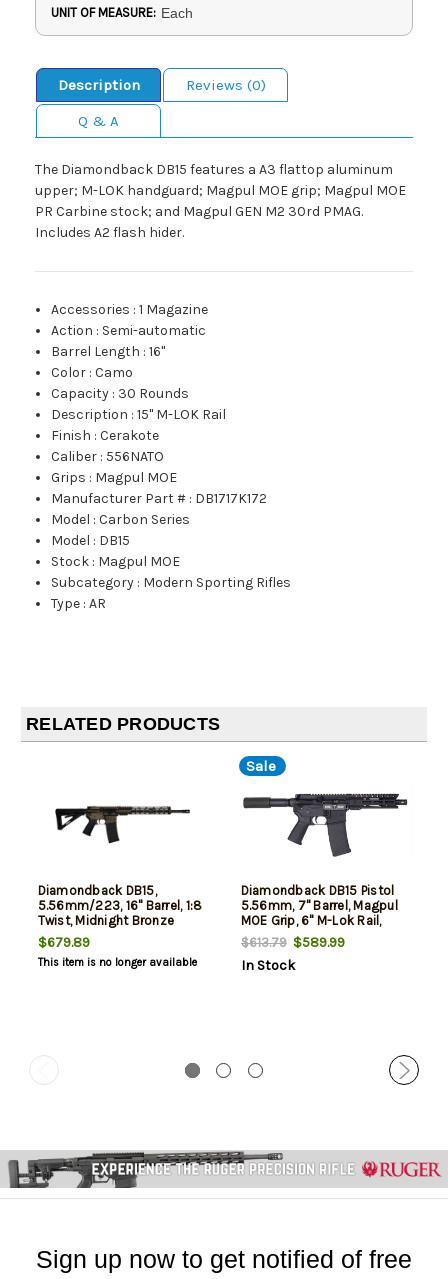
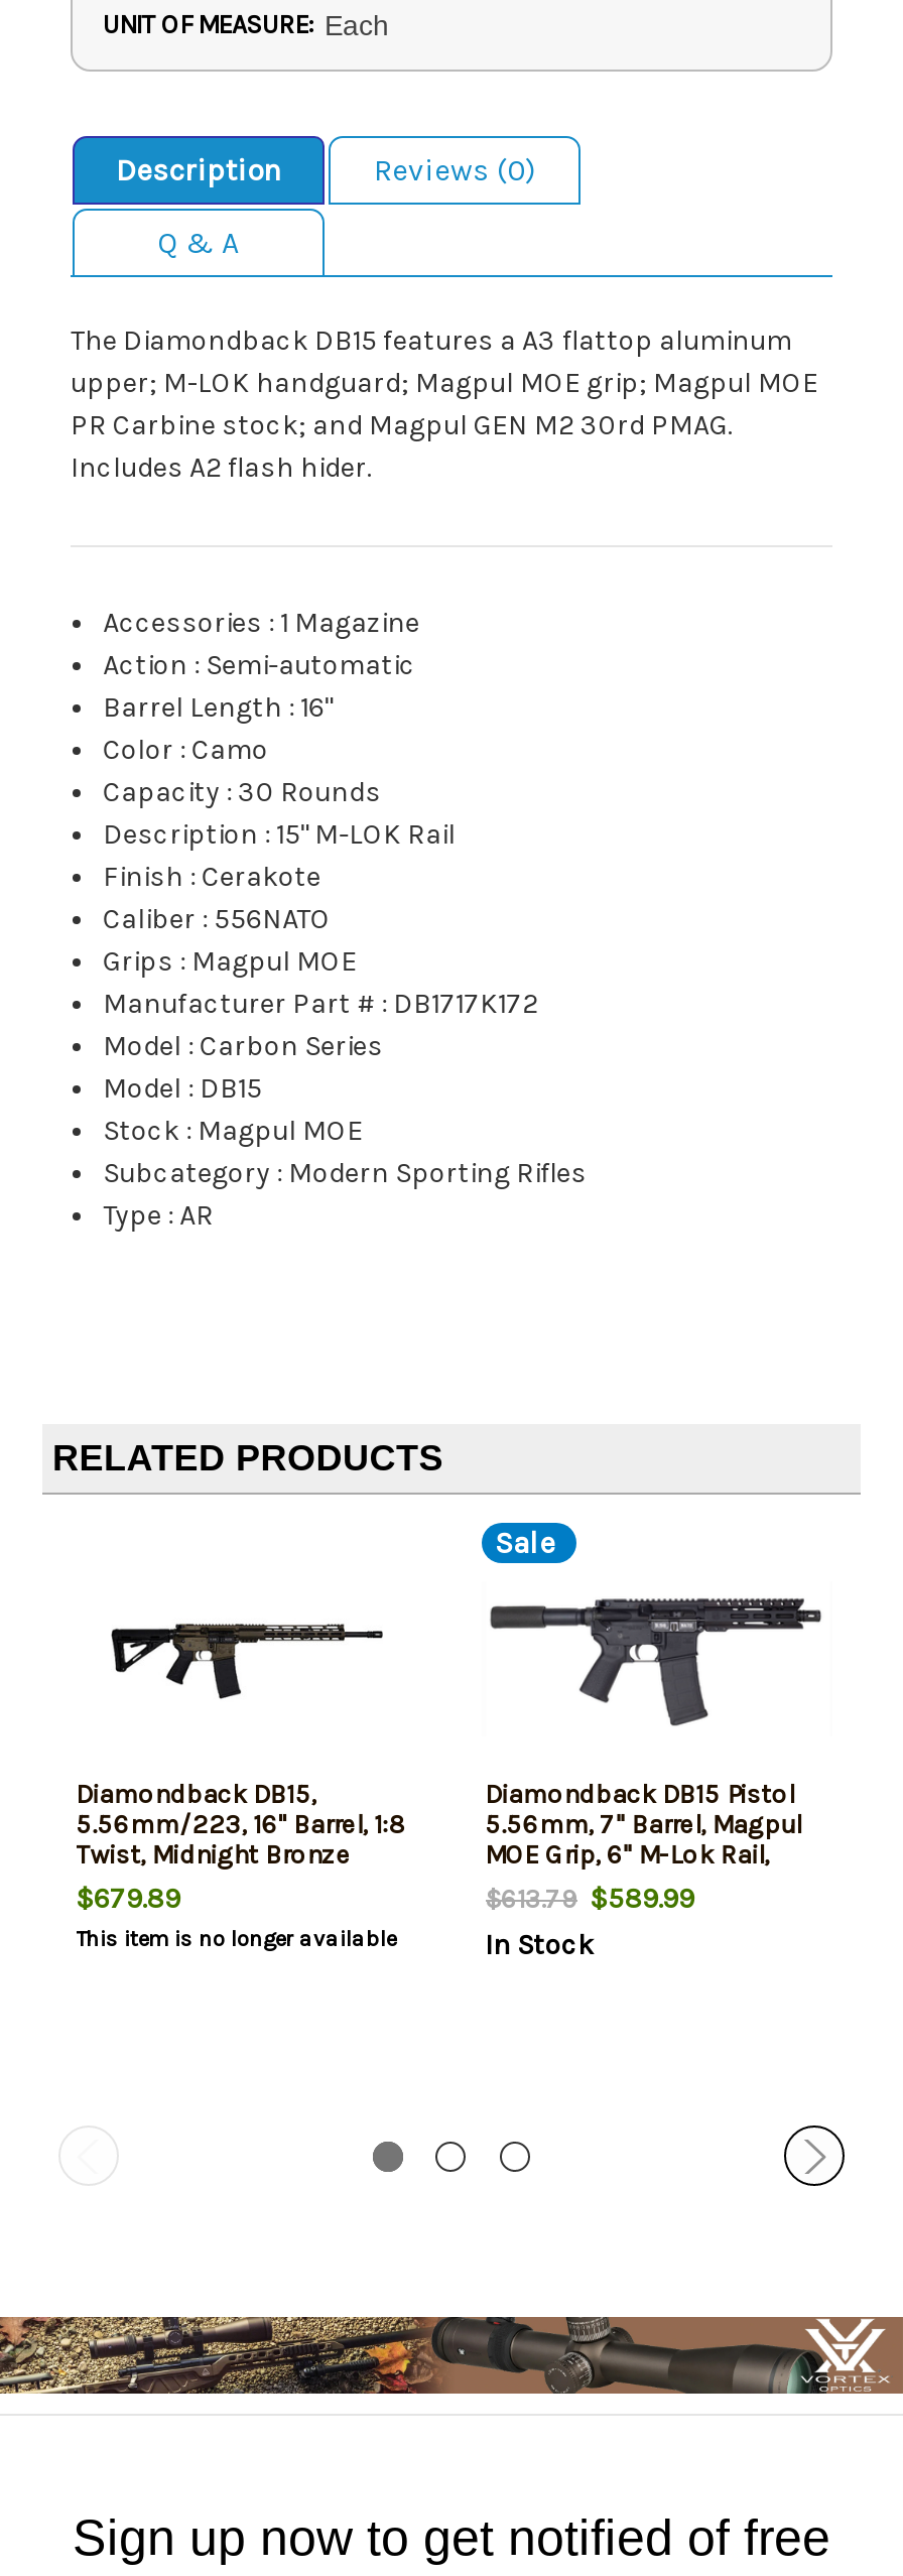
[3,1150,445,1189] [image] -> [6,2315,897,2396] [image]

